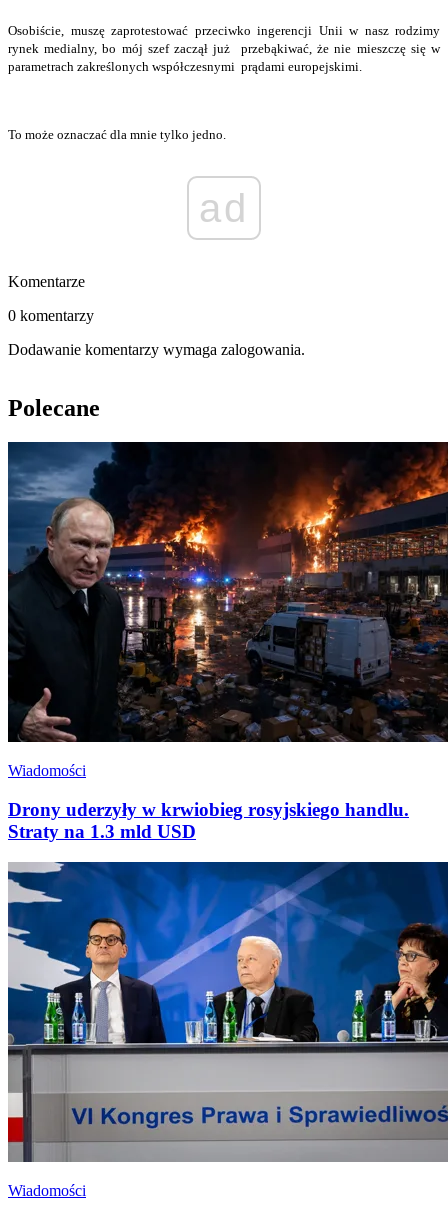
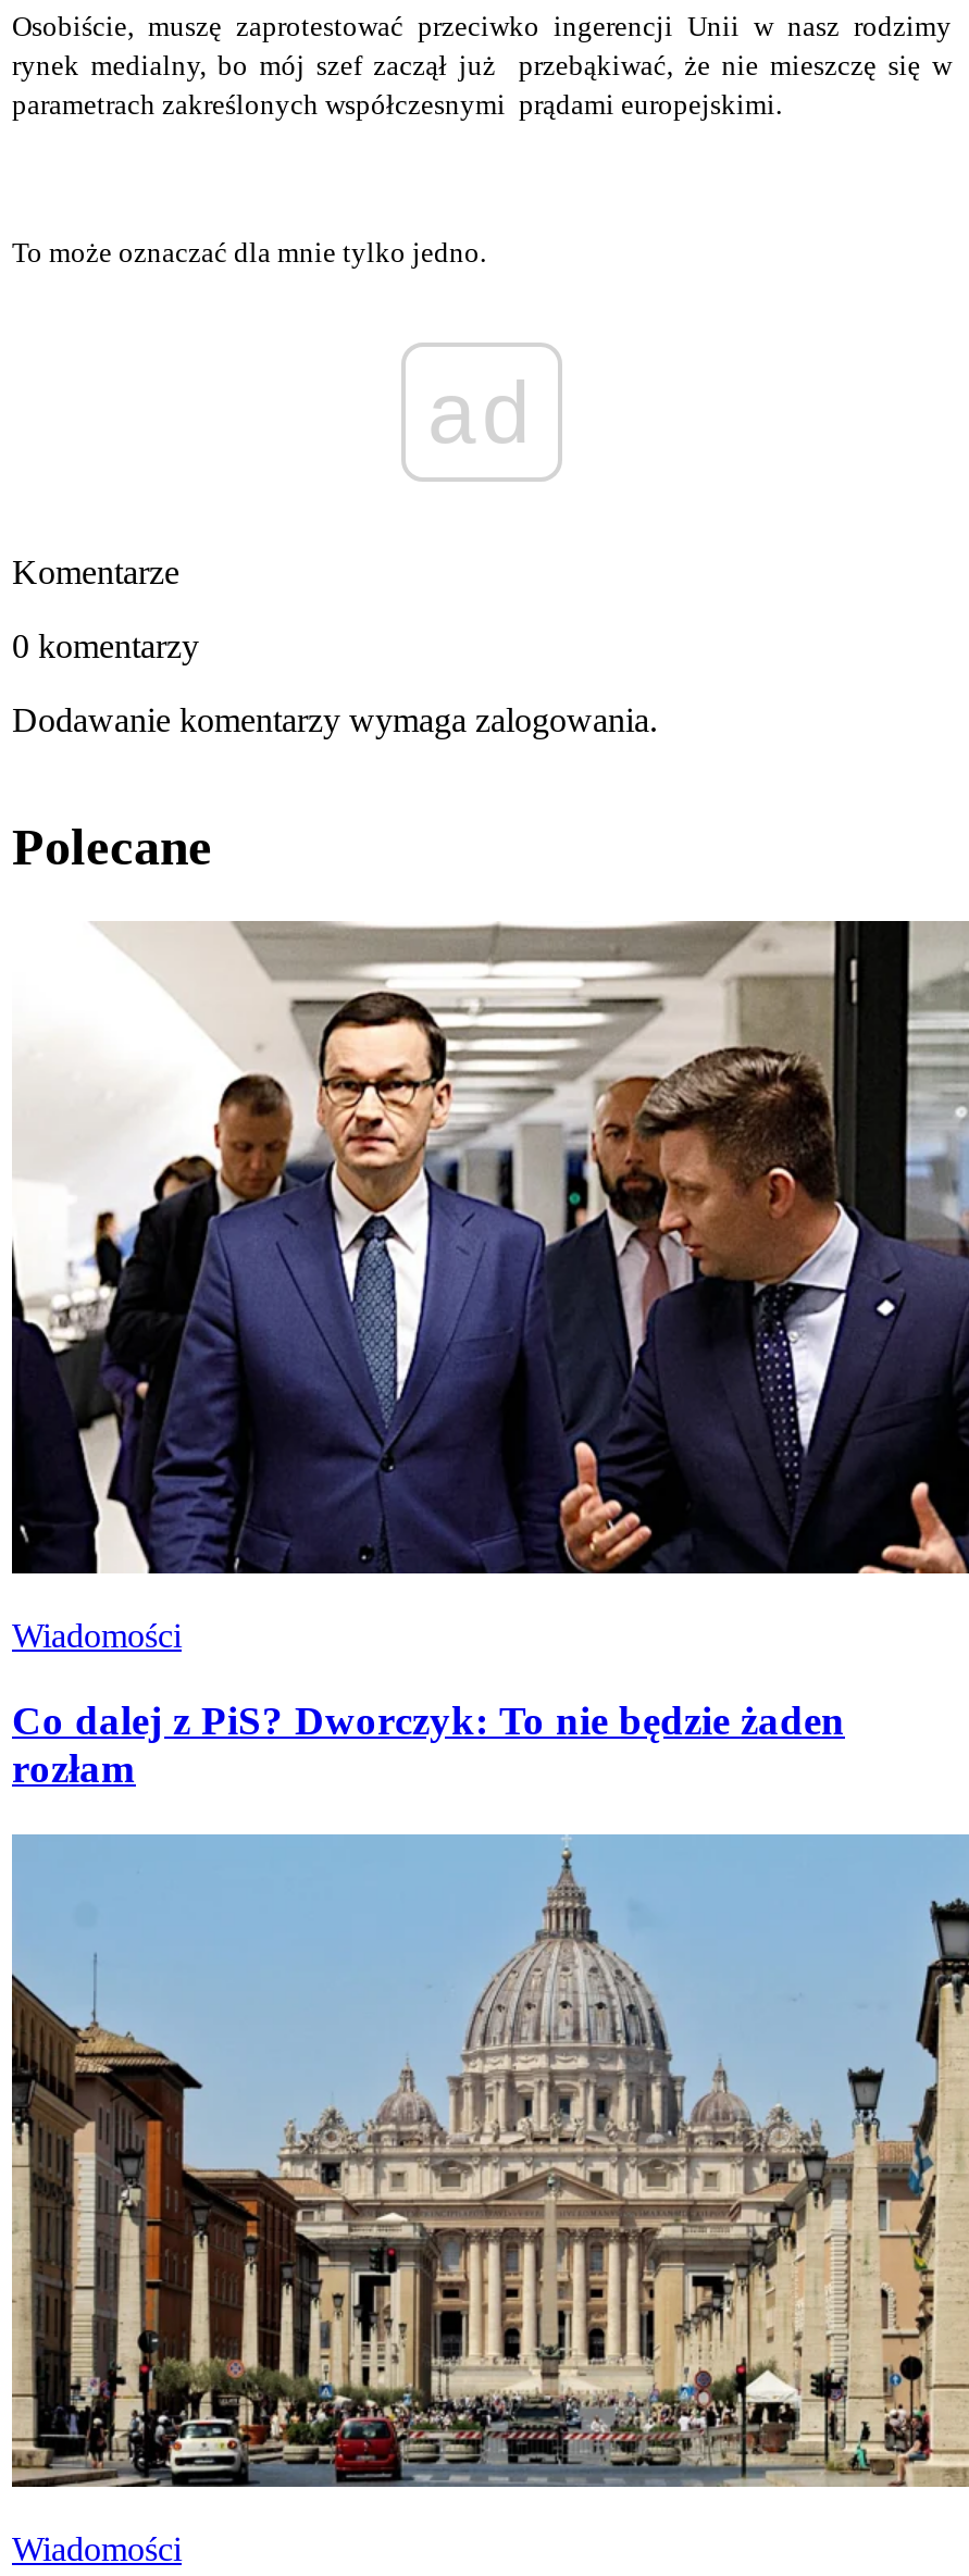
[7,441,445,743] [image] -> [12,919,962,1576] [image]
[8,799,409,842] Drony uderzyły w krwiobieg rosyjskiego handlu. | Straty na 1.3 mld USD -> [12,1698,845,1791] Co dalej z PiS? Dworczyk: To nie będzie żaden | rozłam
[7,861,445,1162] [image] -> [10,1834,962,2487] [image]

